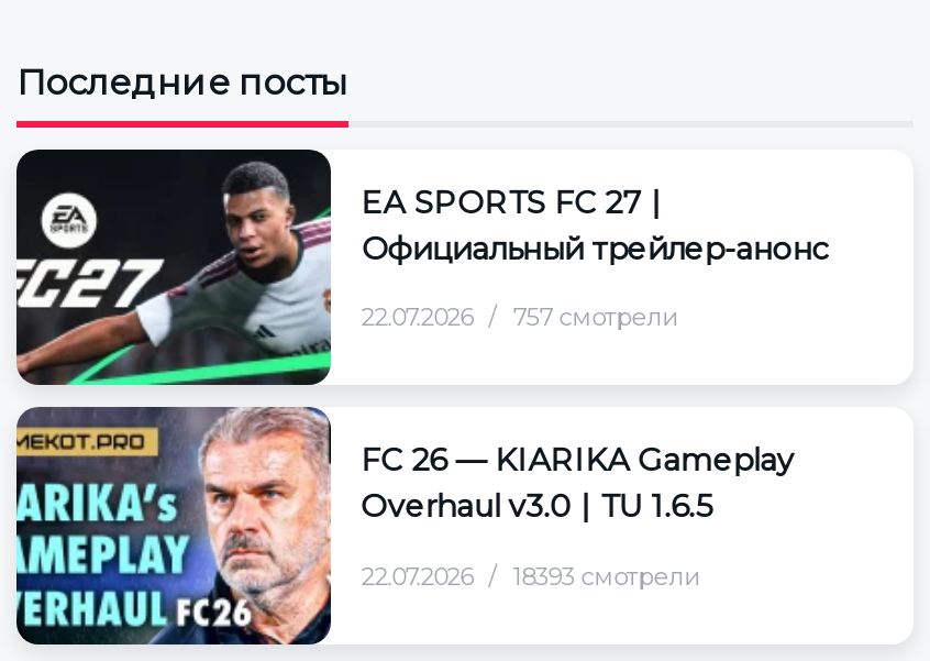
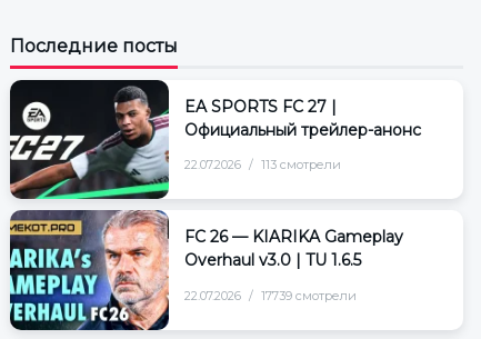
[361,302,680,333] 22.07.2026 757 смотрели -> [184,157,341,173] 22.07.2026 113 смотрели
[361,560,702,591] 22.07.2026 18393 смотрели -> [184,287,356,303] 22.07.2026 17739 смотрели

